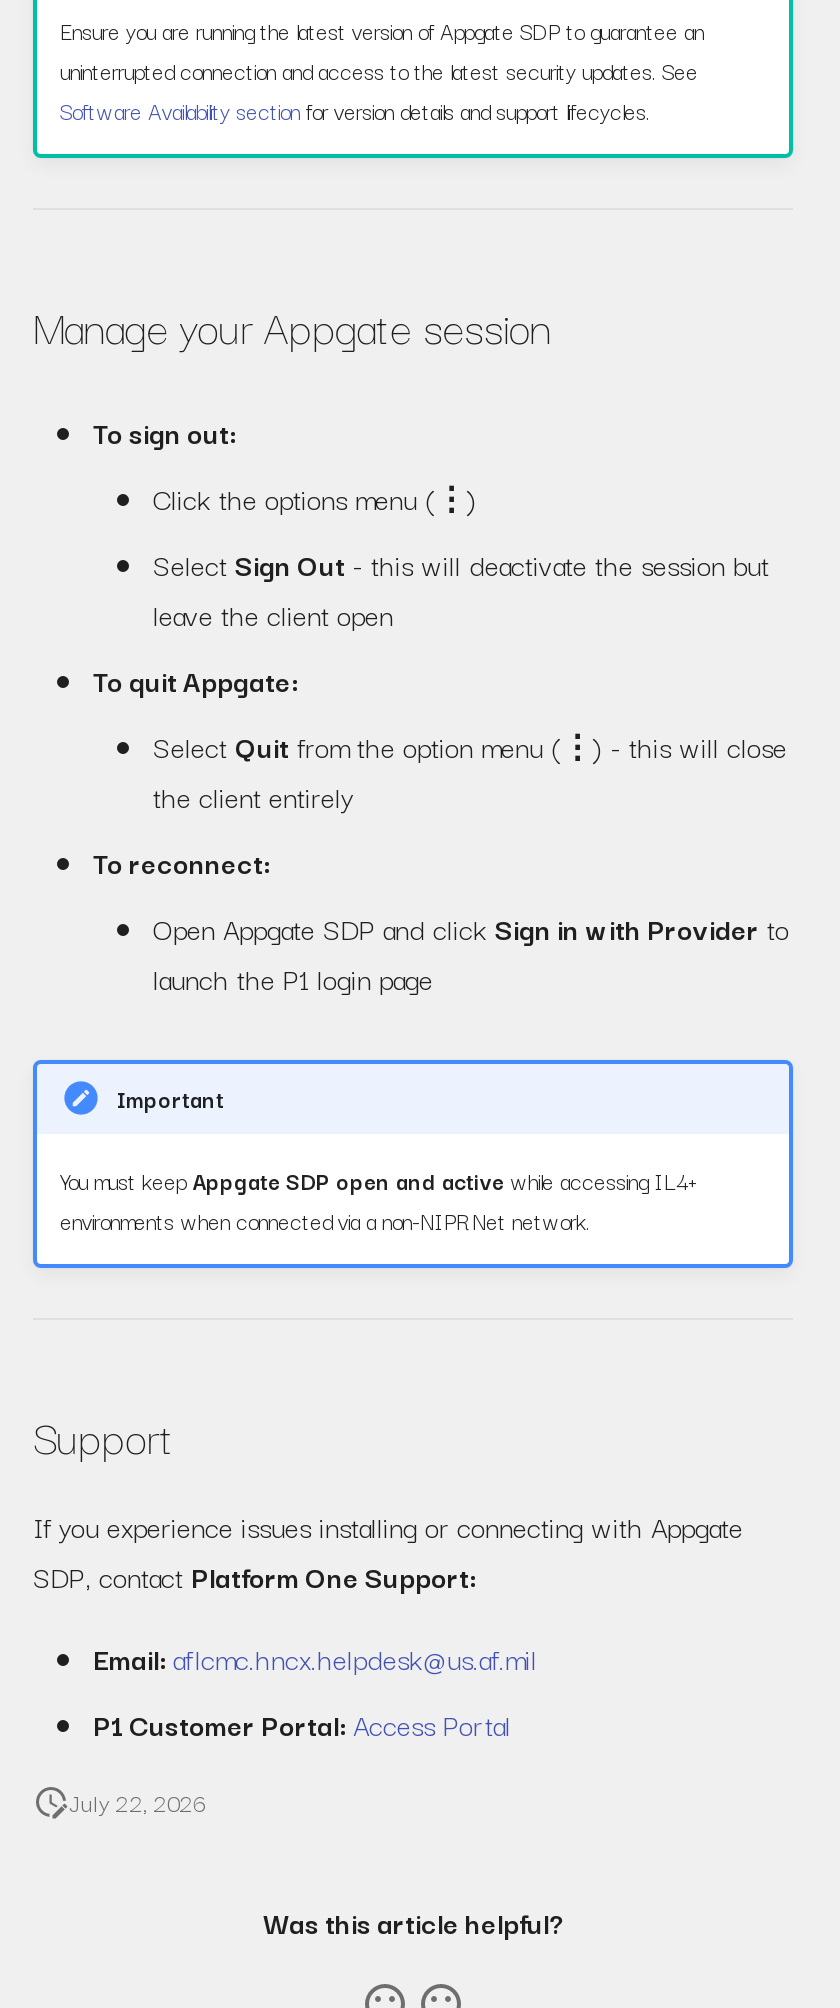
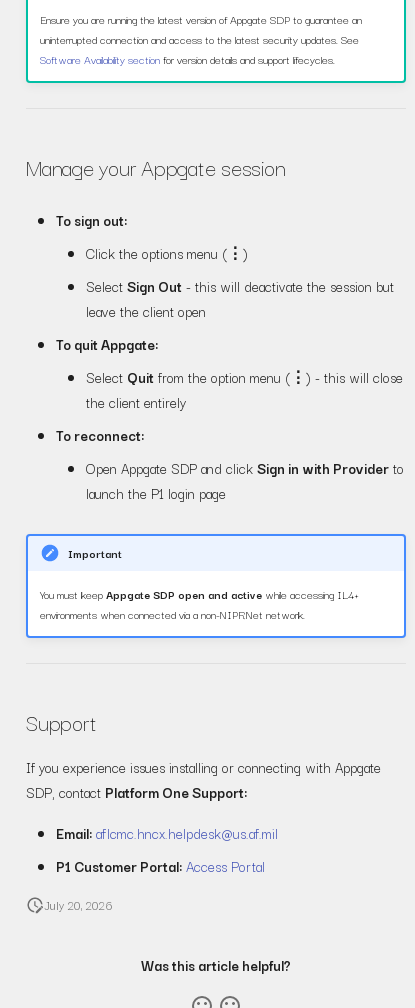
[69,1783,207,1819] July 22, 2026 -> [44,896,112,914] July 20, 2026

